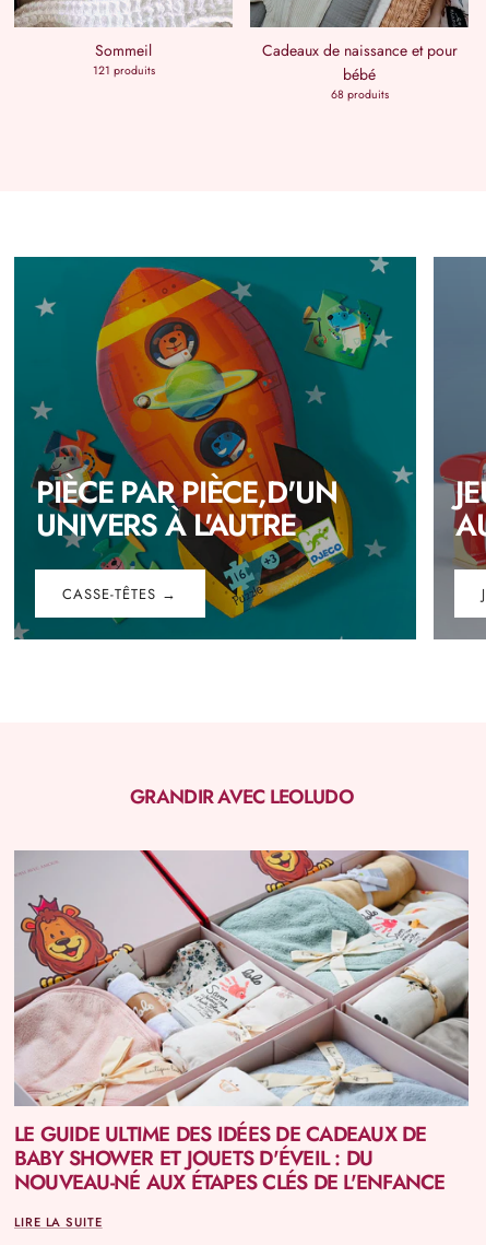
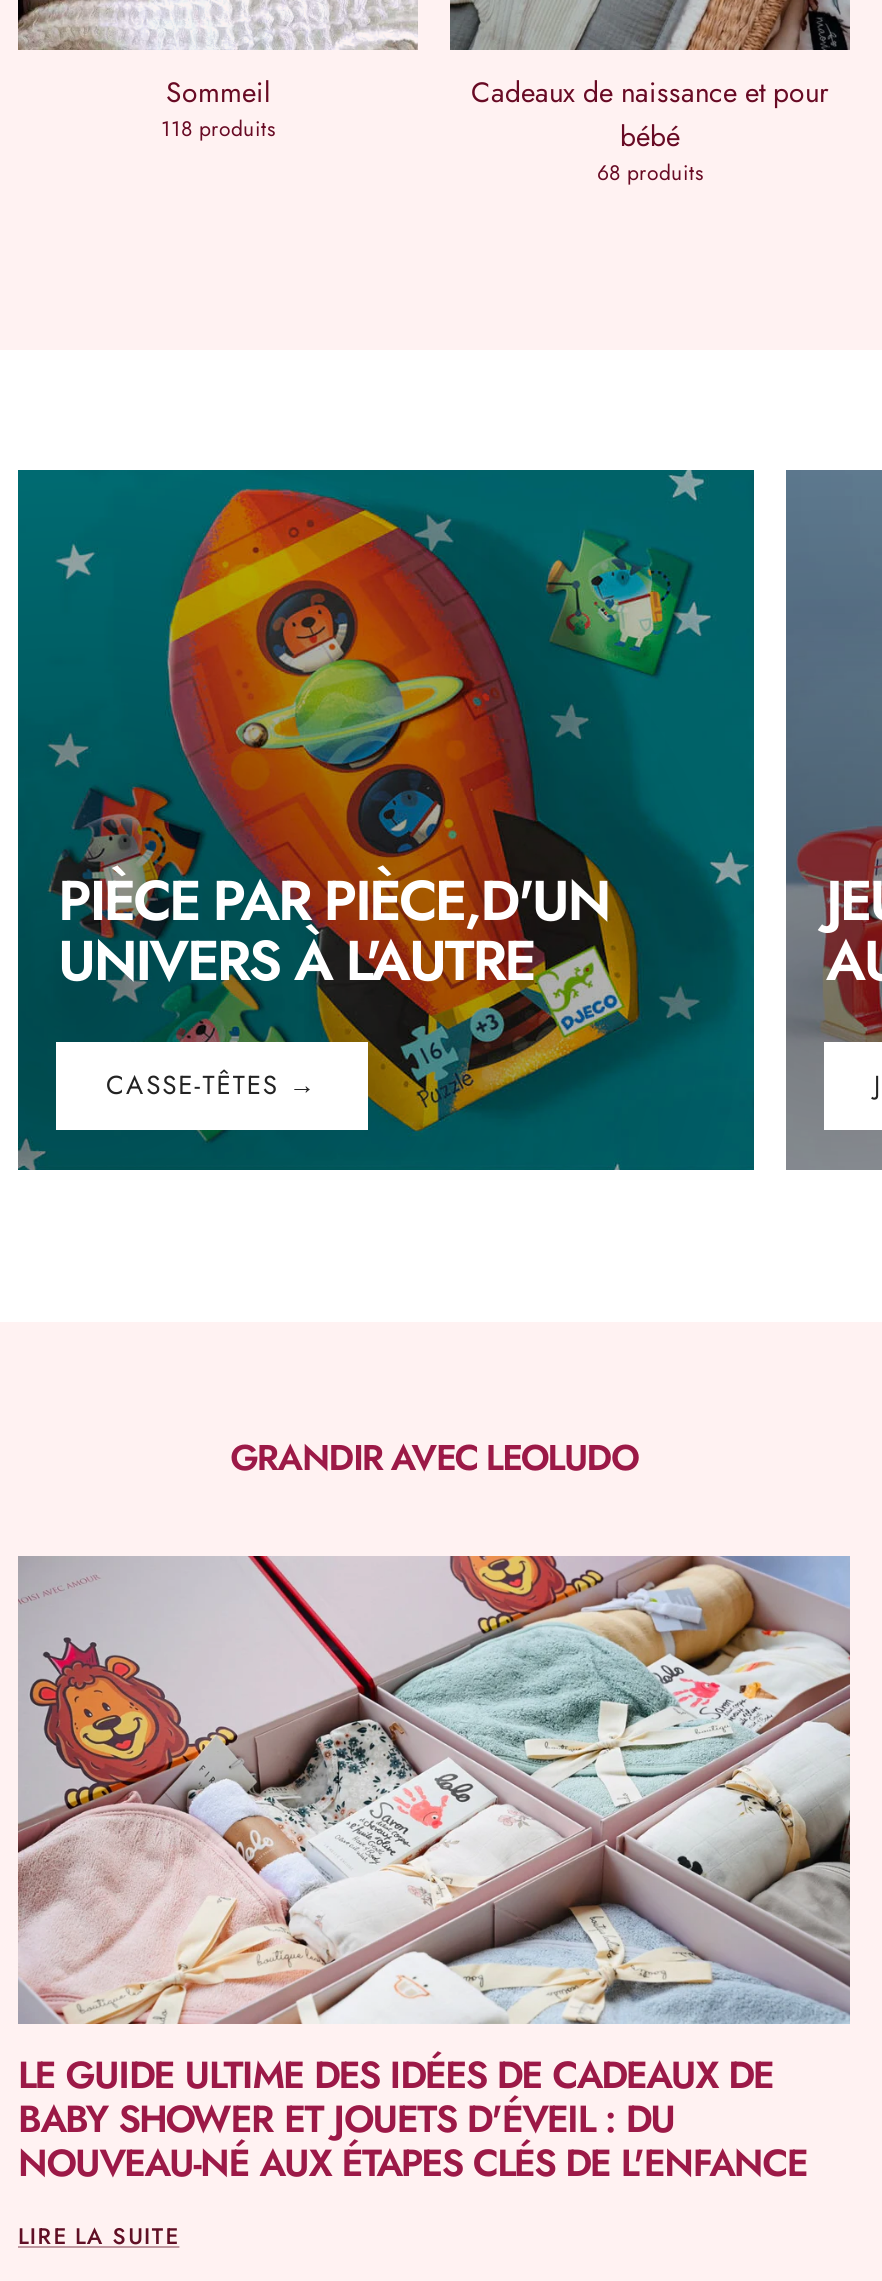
[92,63,155,79] 121 produits -> [161,114,275,144] 118 produits

